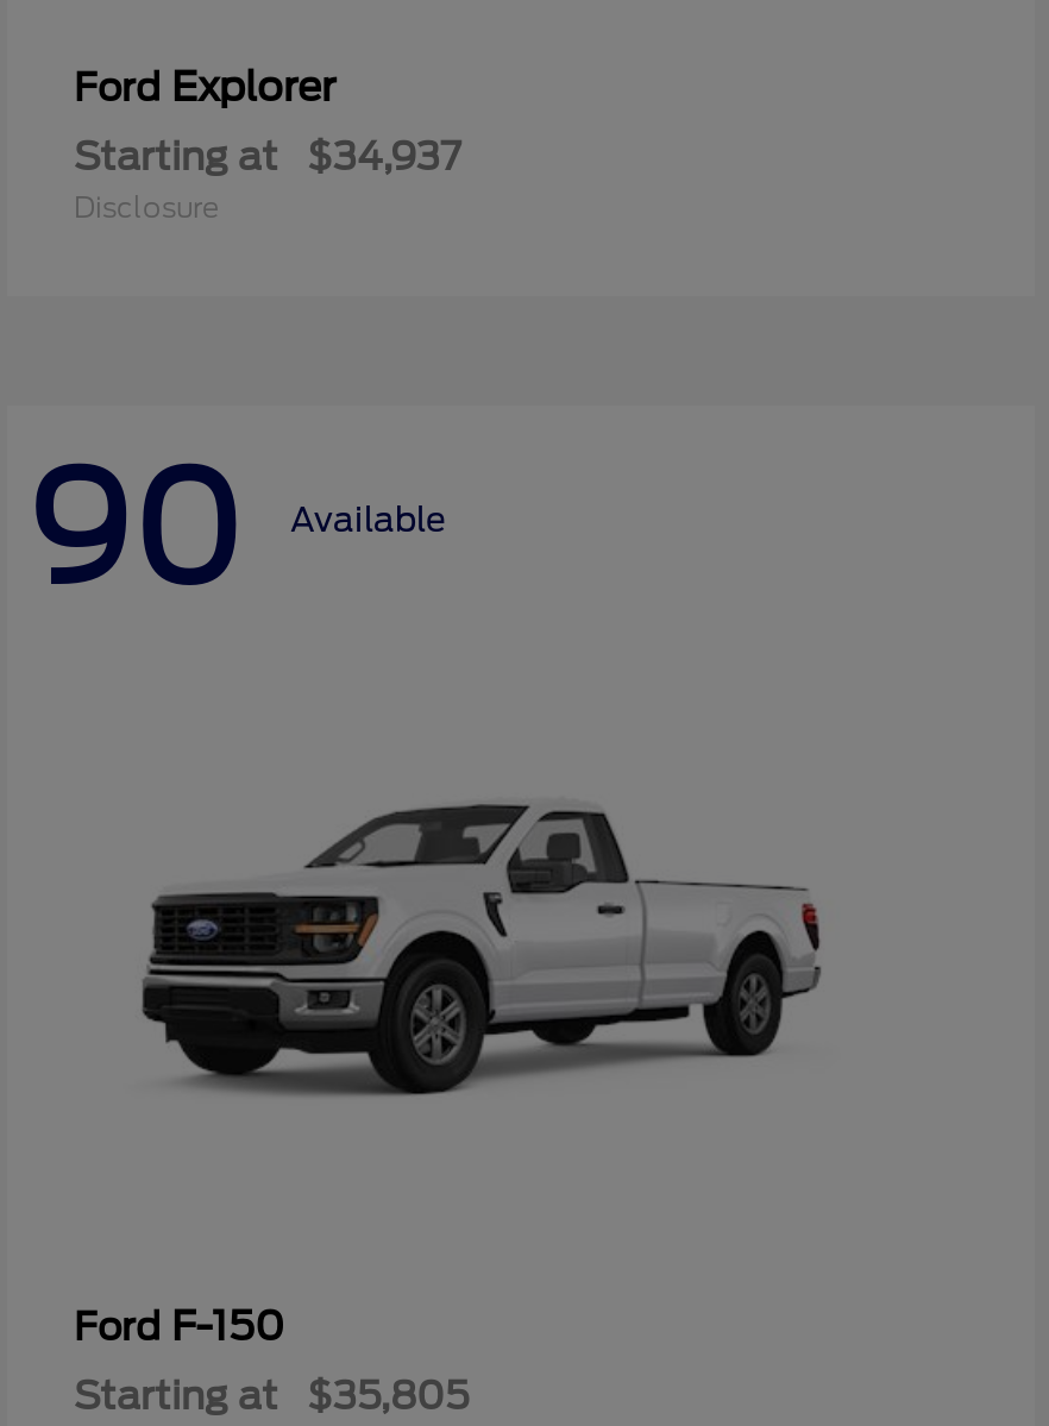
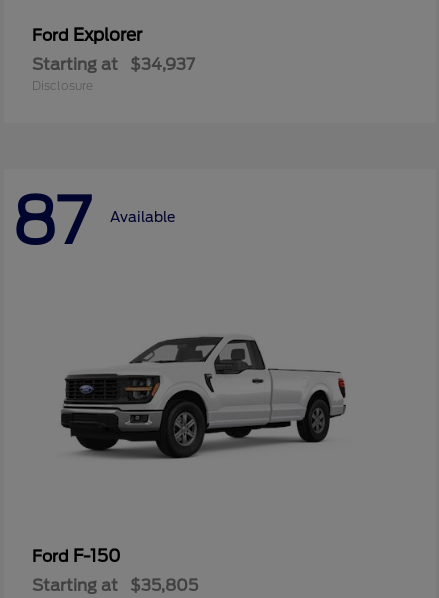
[26,440,445,621] 90 Available -> [12,183,175,259] 87 Available

